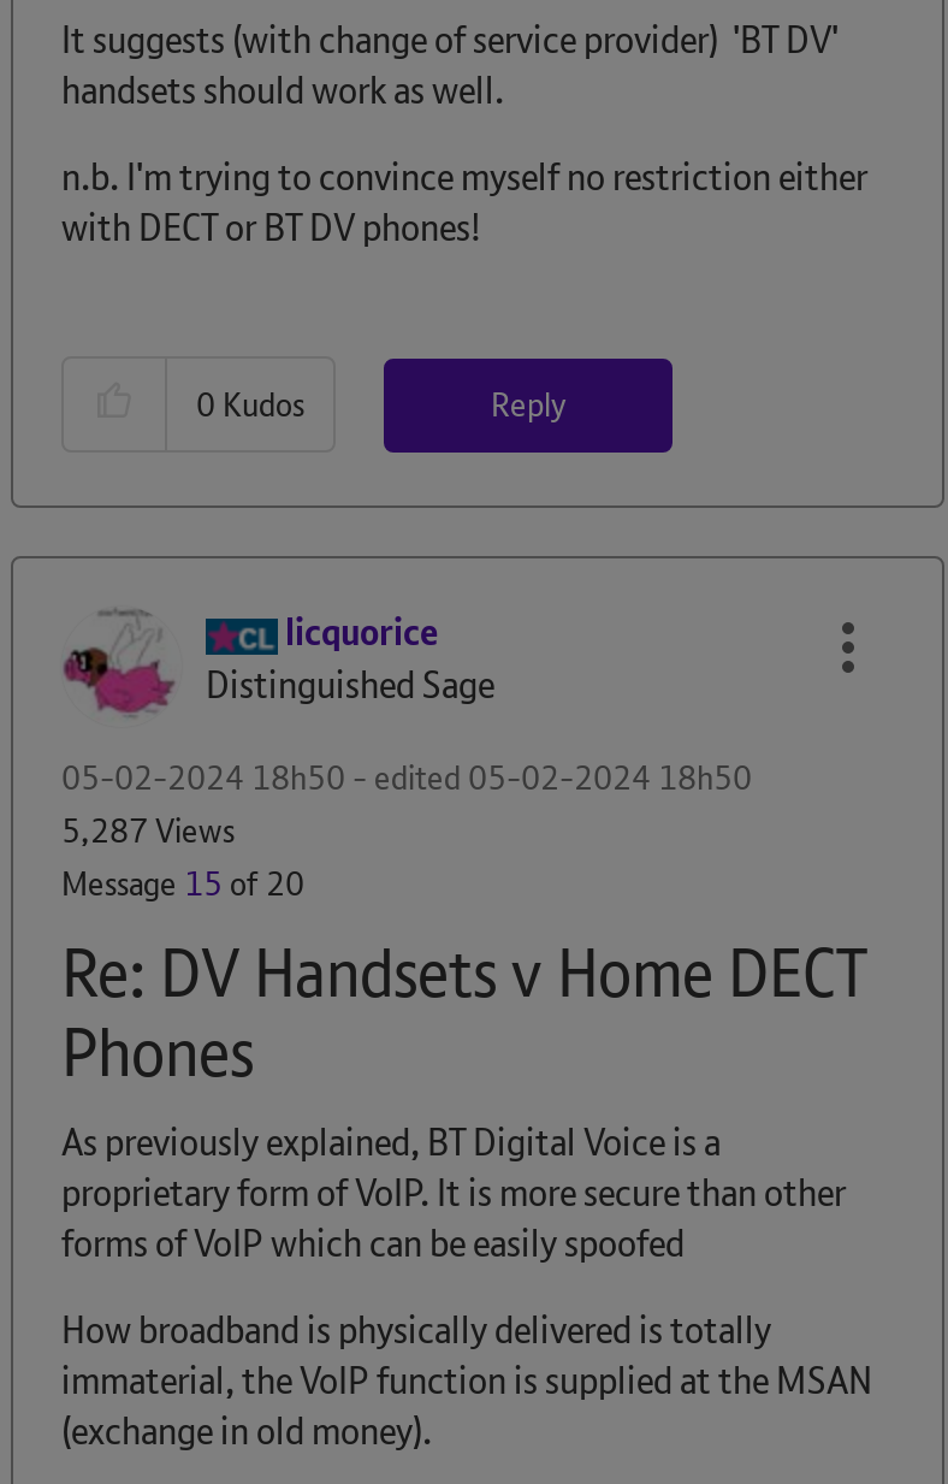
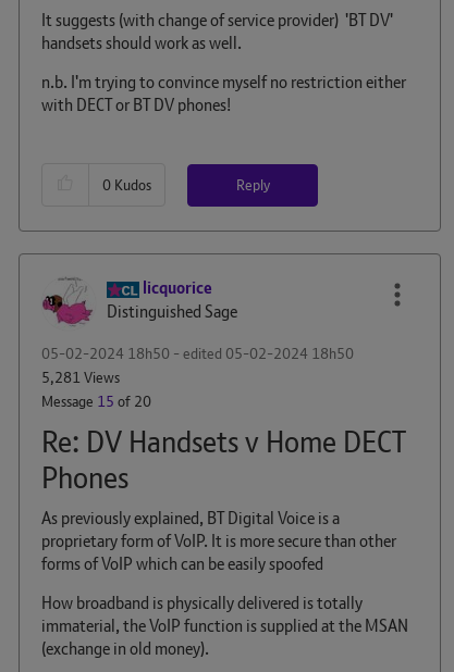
[61,809,235,852] 5,287 Views -> [41,368,120,387] 5,281 Views

